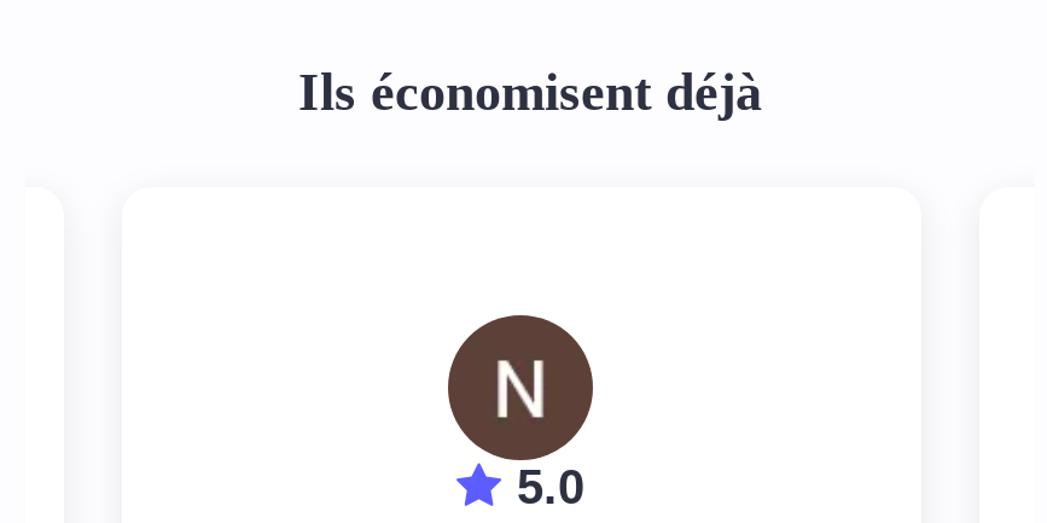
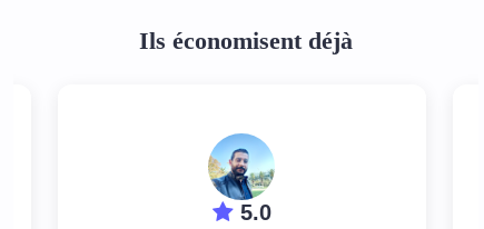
[448,313,595,458] [image] -> [209,132,274,199] [image]

